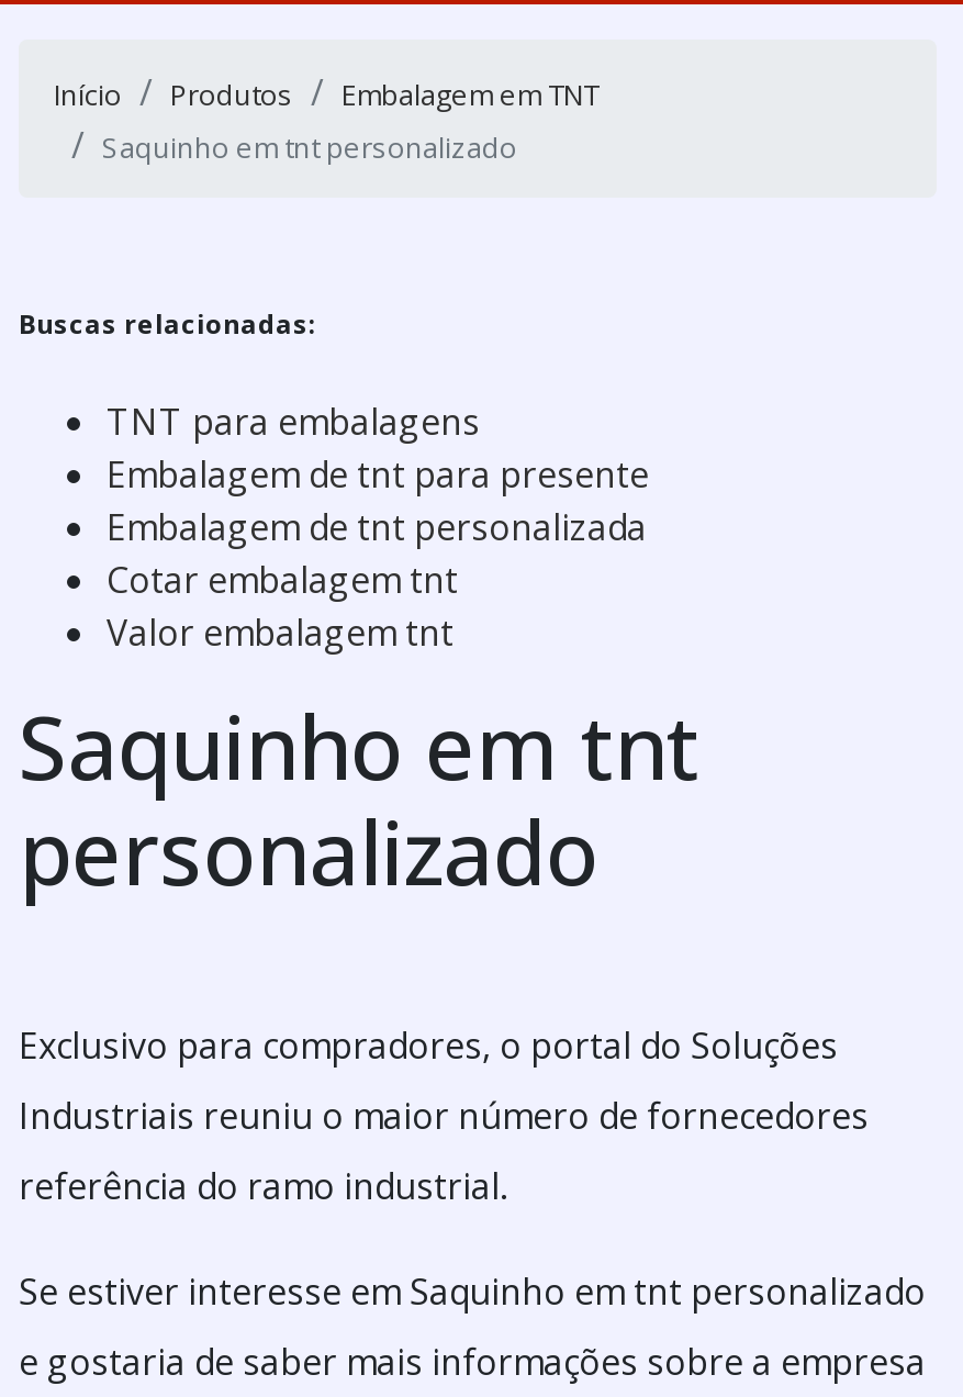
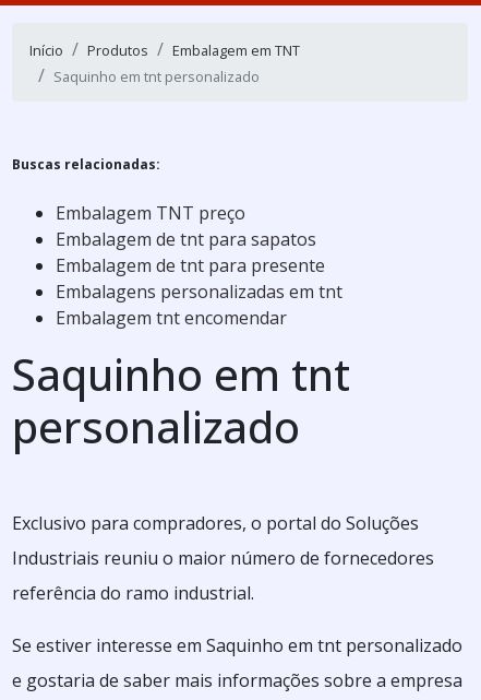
[107,397,480,445] TNT para embalagens -> [56,201,316,251] Embalagem TNT preço | Embalagem de tnt para sapatos
moved [107,450,649,498] -> [56,253,325,277]: Embalagem de tnt para presente
[107,502,647,656] Embalagem de tnt personalizada | Cotar embalagem tnt | Valor embalagem tnt -> [56,279,342,329] Embalagens personalizadas em tnt | Embalagem tnt encomendar

